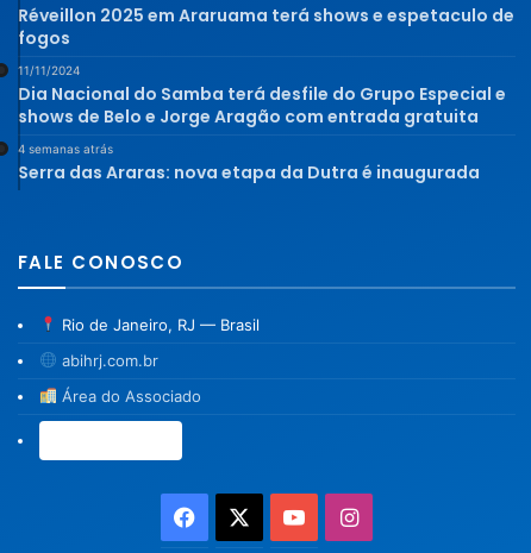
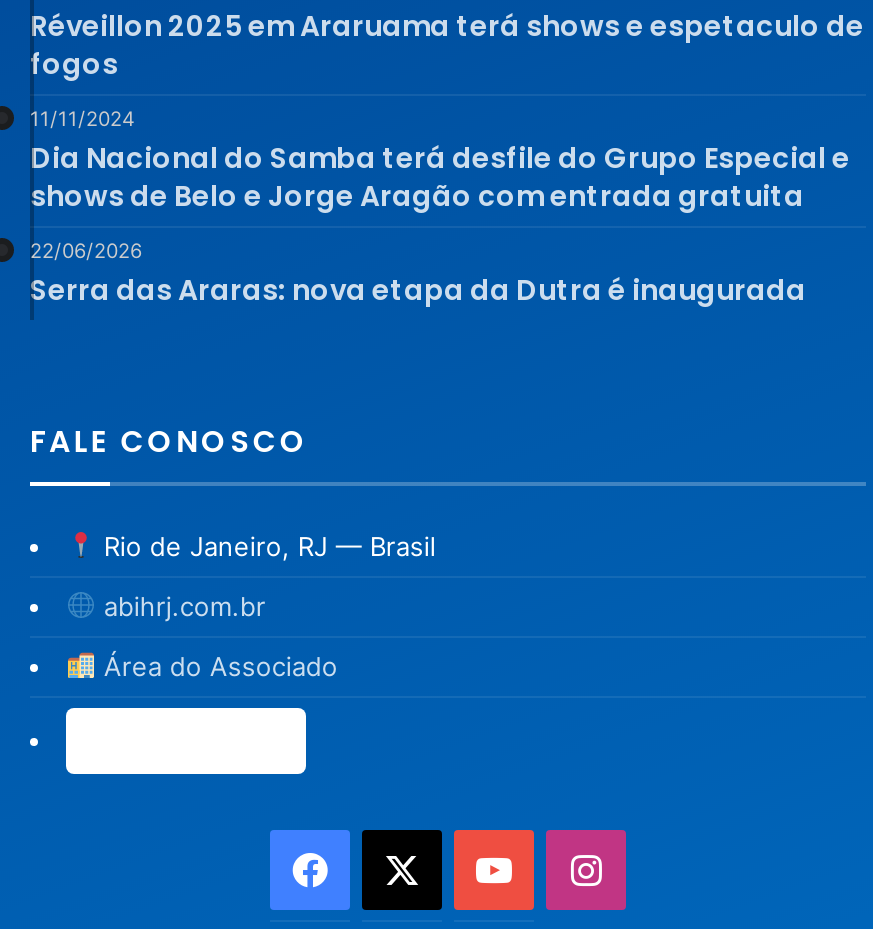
[18,141,113,155] 4 semanas atrás -> [30,237,142,261] 22/06/2026

